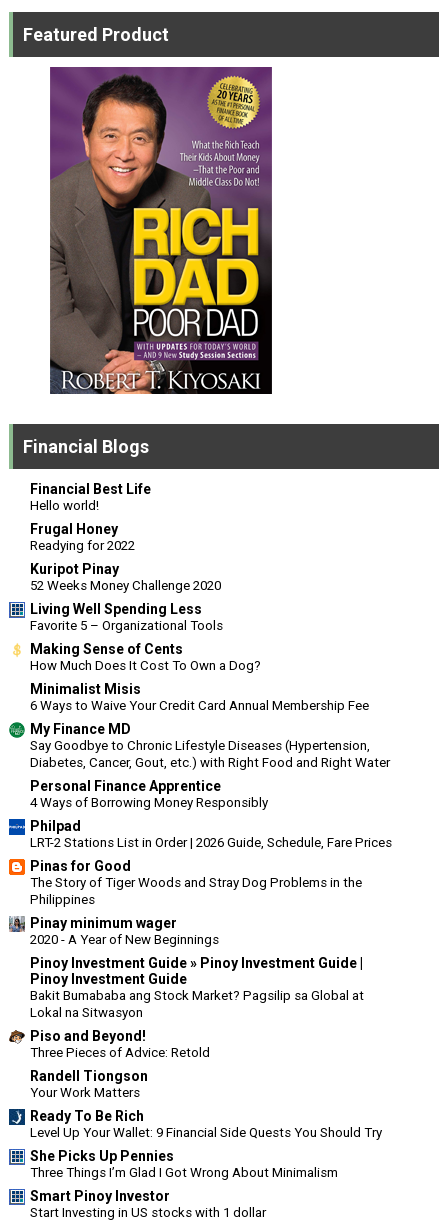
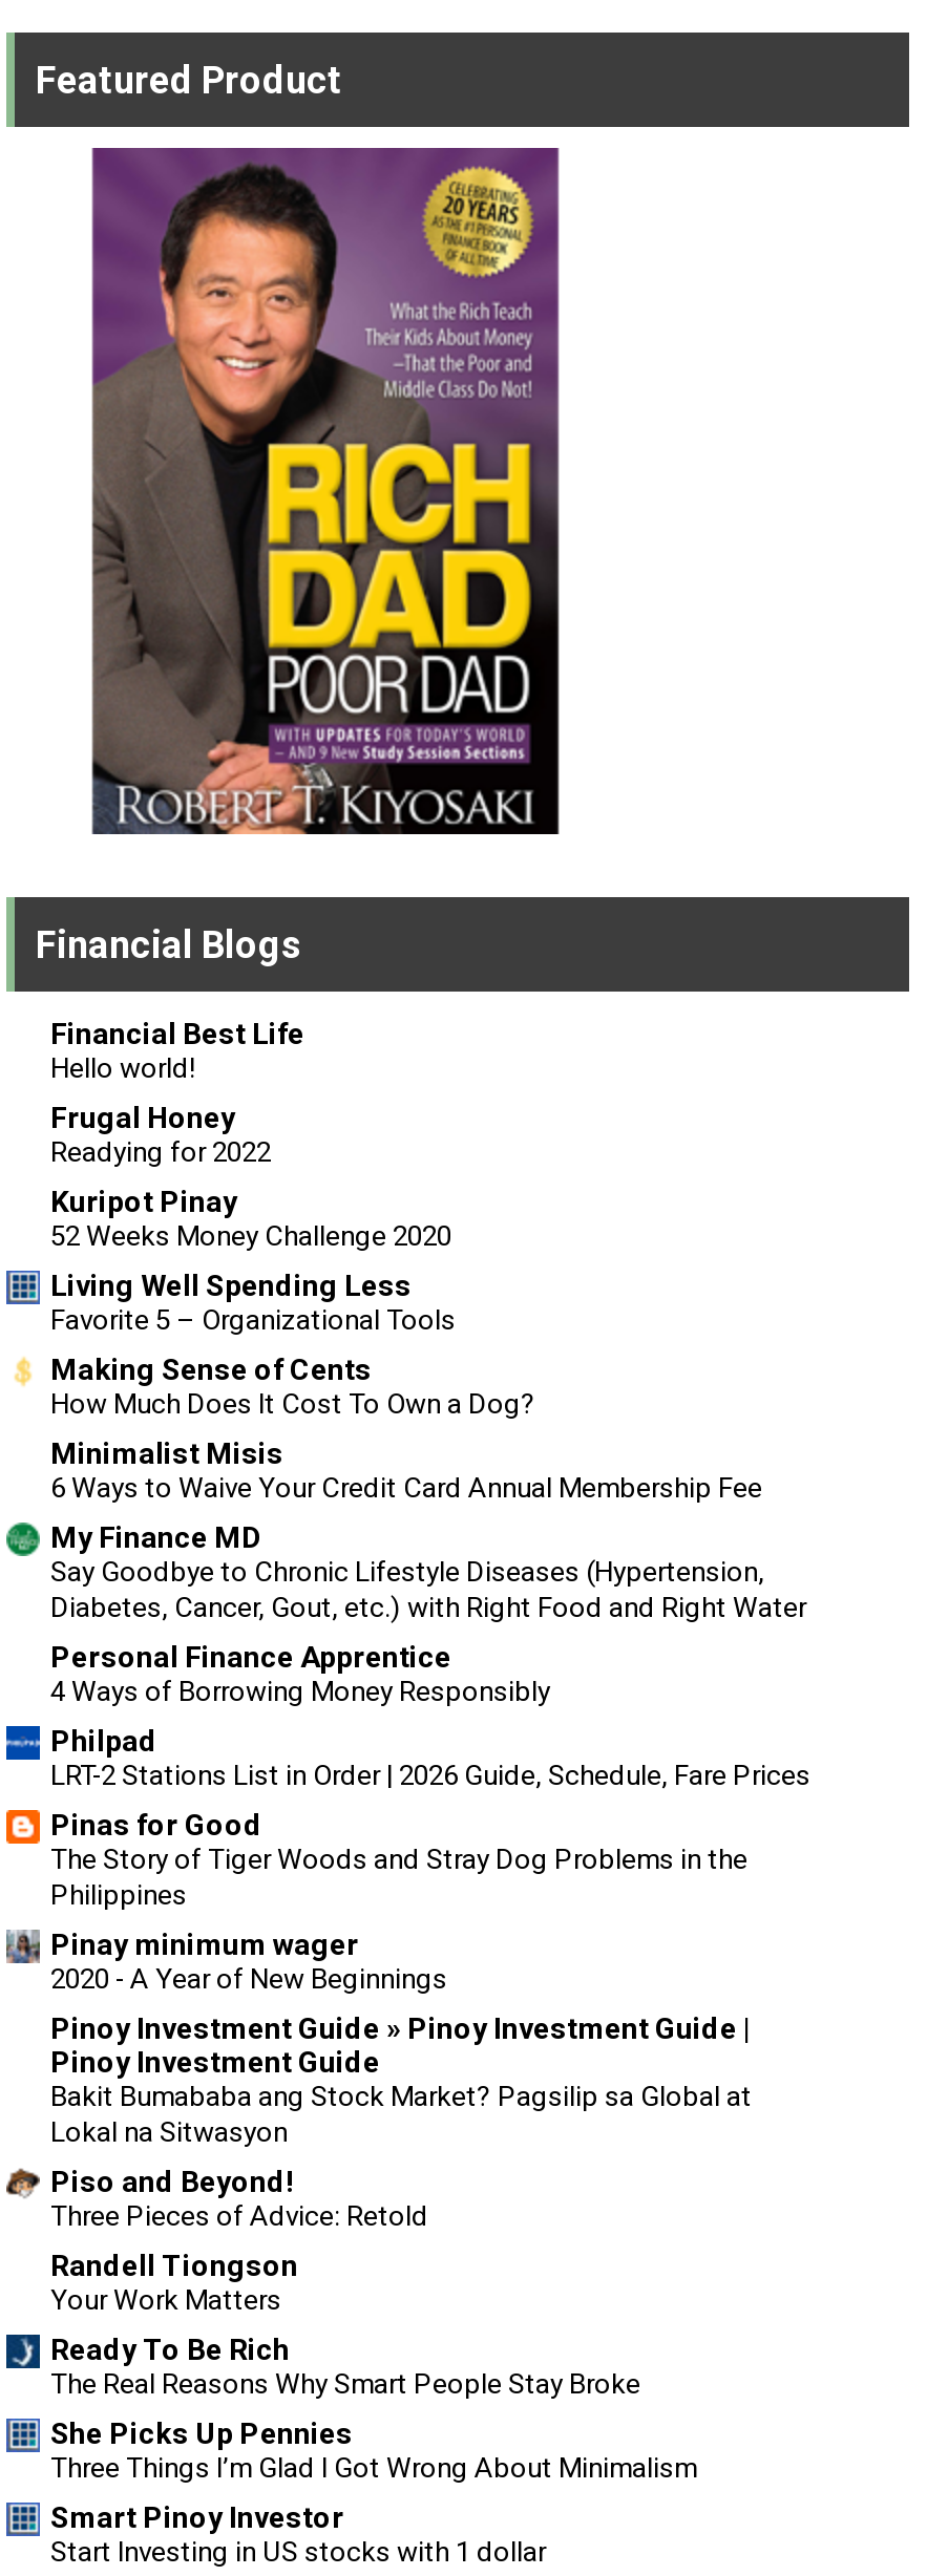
[30,1125,382,1140] Level Up Your Wallet: 9 Financial Side Quests You Should Try -> [50,2367,640,2399] The Real Reasons Why Smart People Stay Broke

